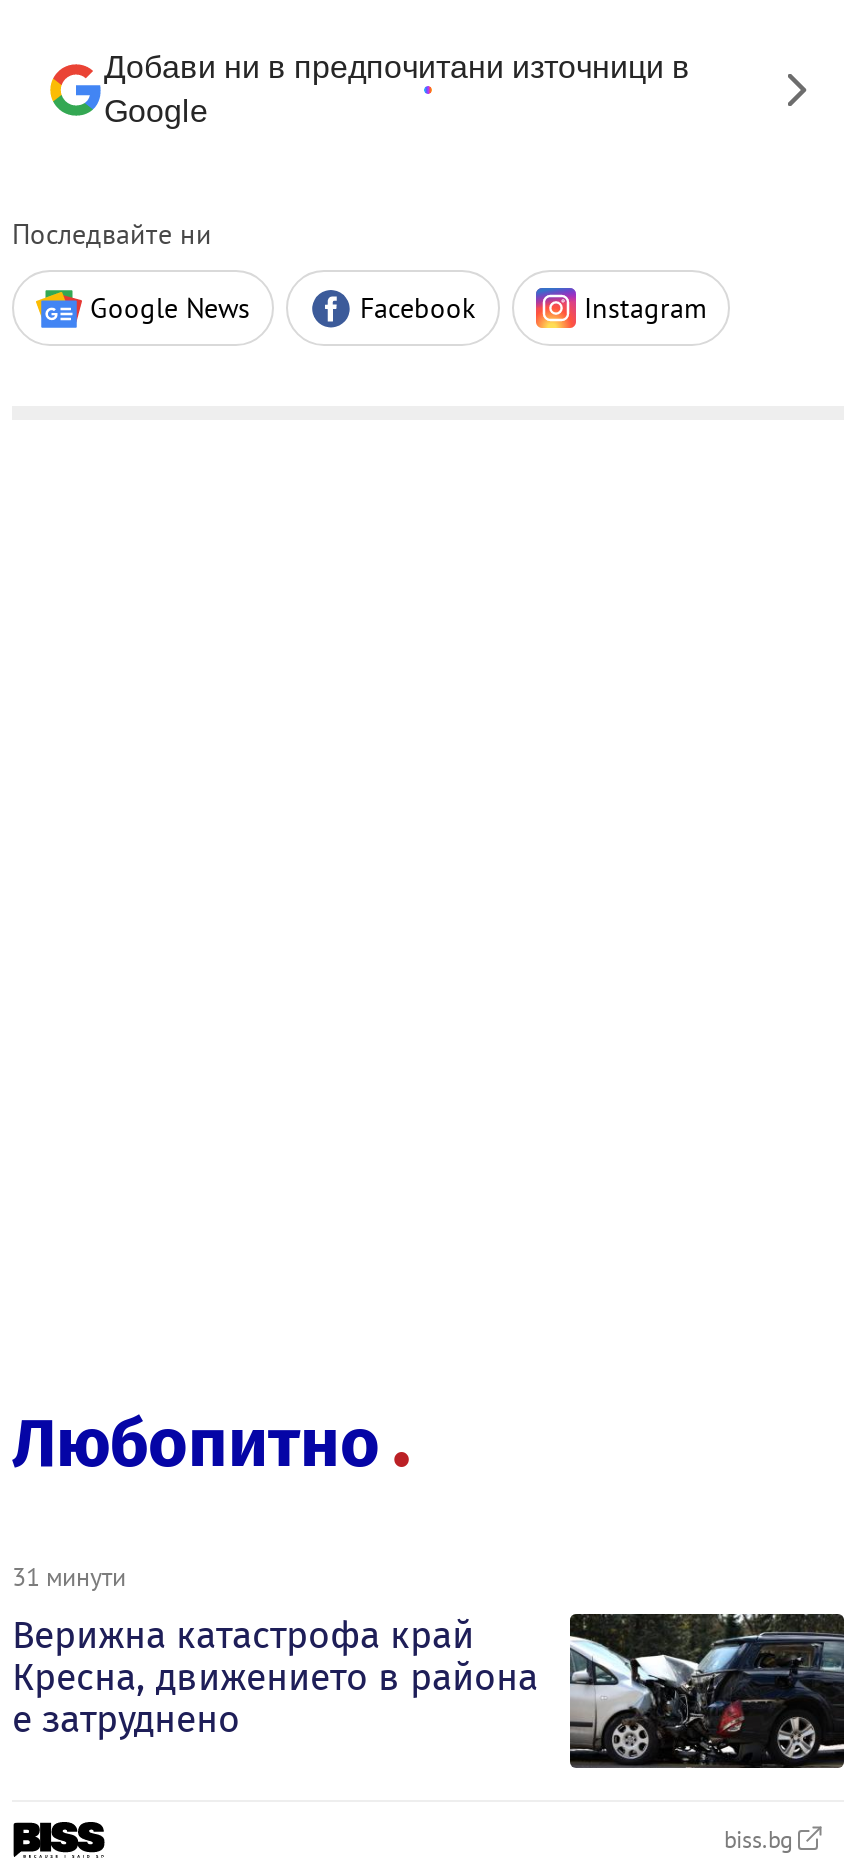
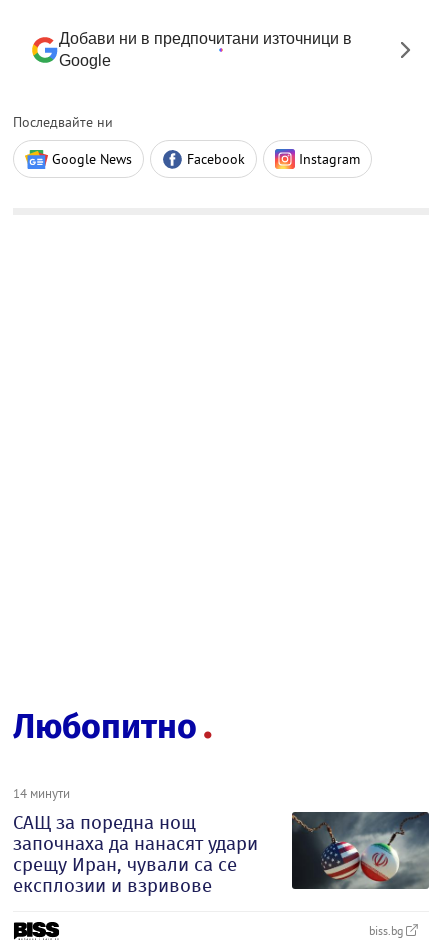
[12,1559,844,1768] [image] | 31 минути | Верижна катастрофа край | Кресна, движението в района | е затруднено -> [13,785,429,897] [image] | 14 минути | САЩ за поредна нощ | започнаха да нанасят удари | срещу Иран, чували са се | експлозии и взривове

